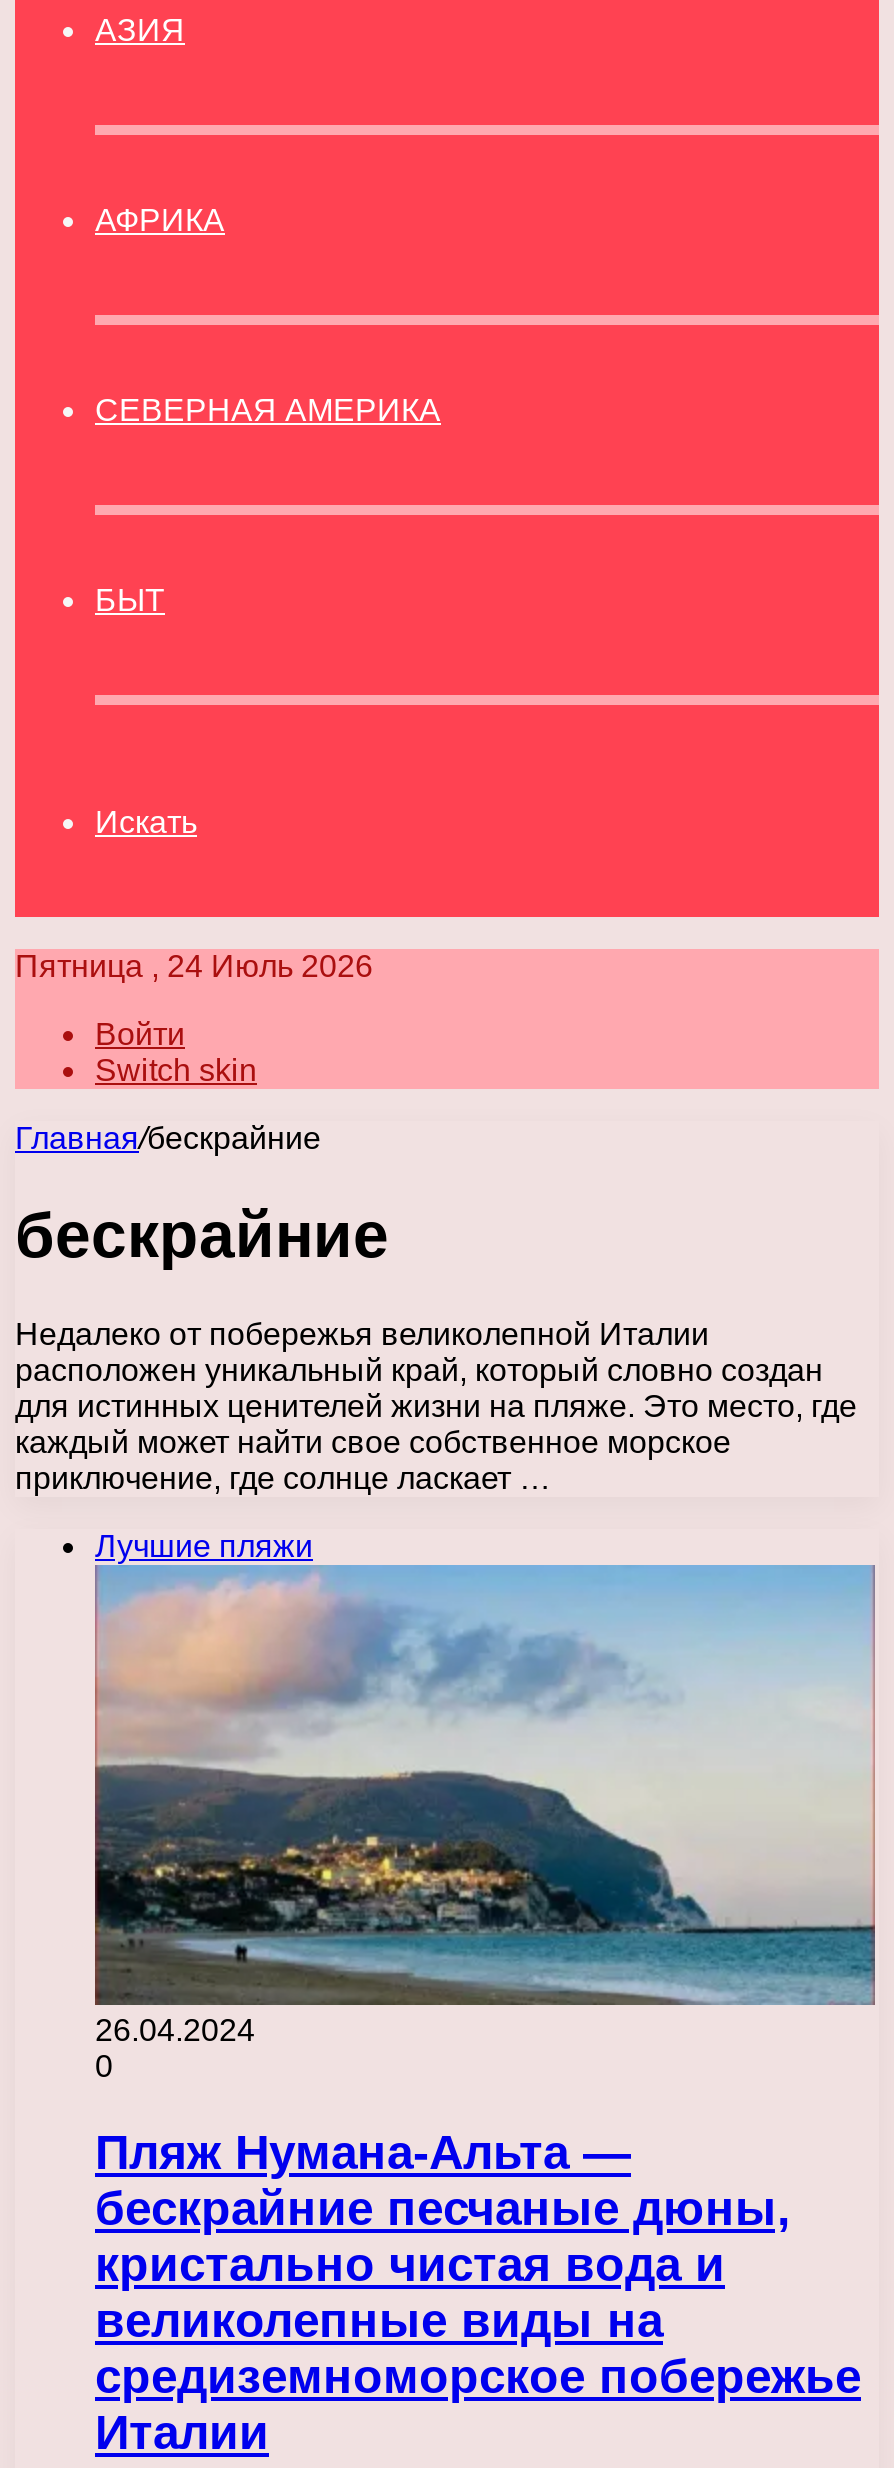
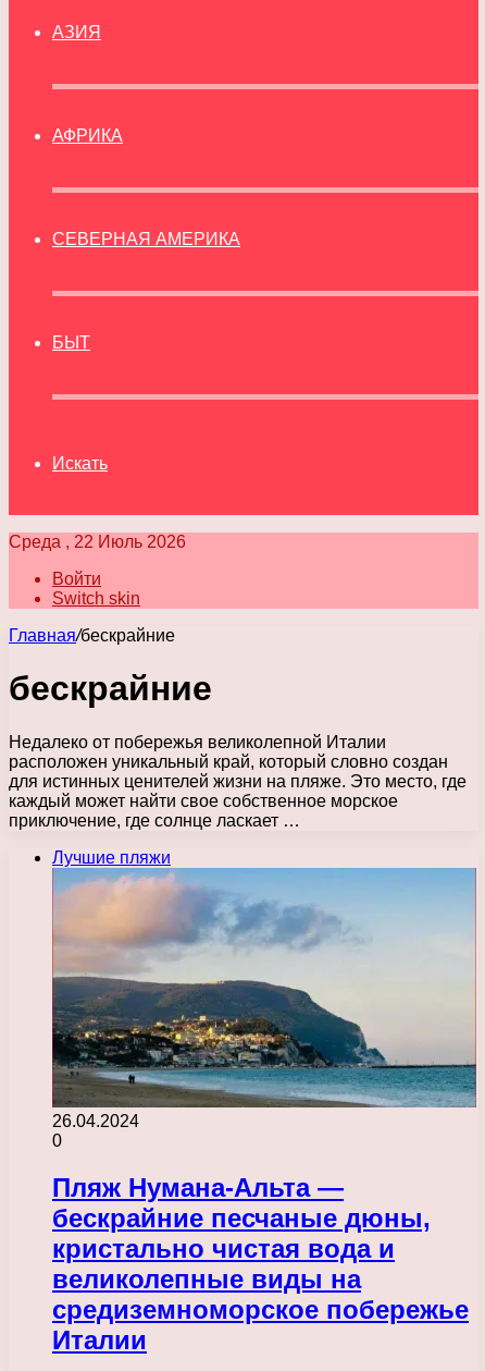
[15,949,373,983] Пятница , 24 Июль 2026 -> [9,533,186,551] Среда , 22 Июль 2026

